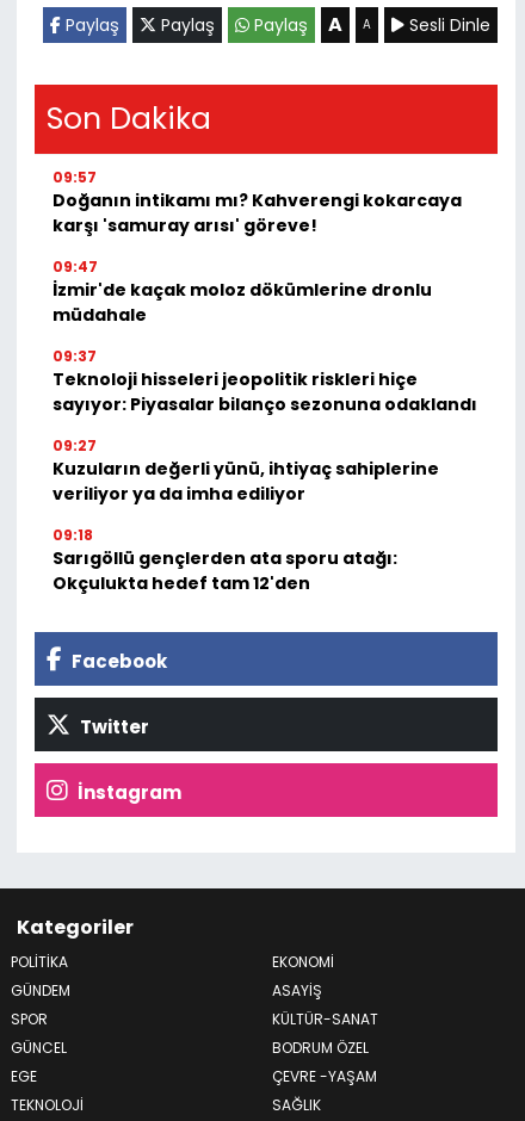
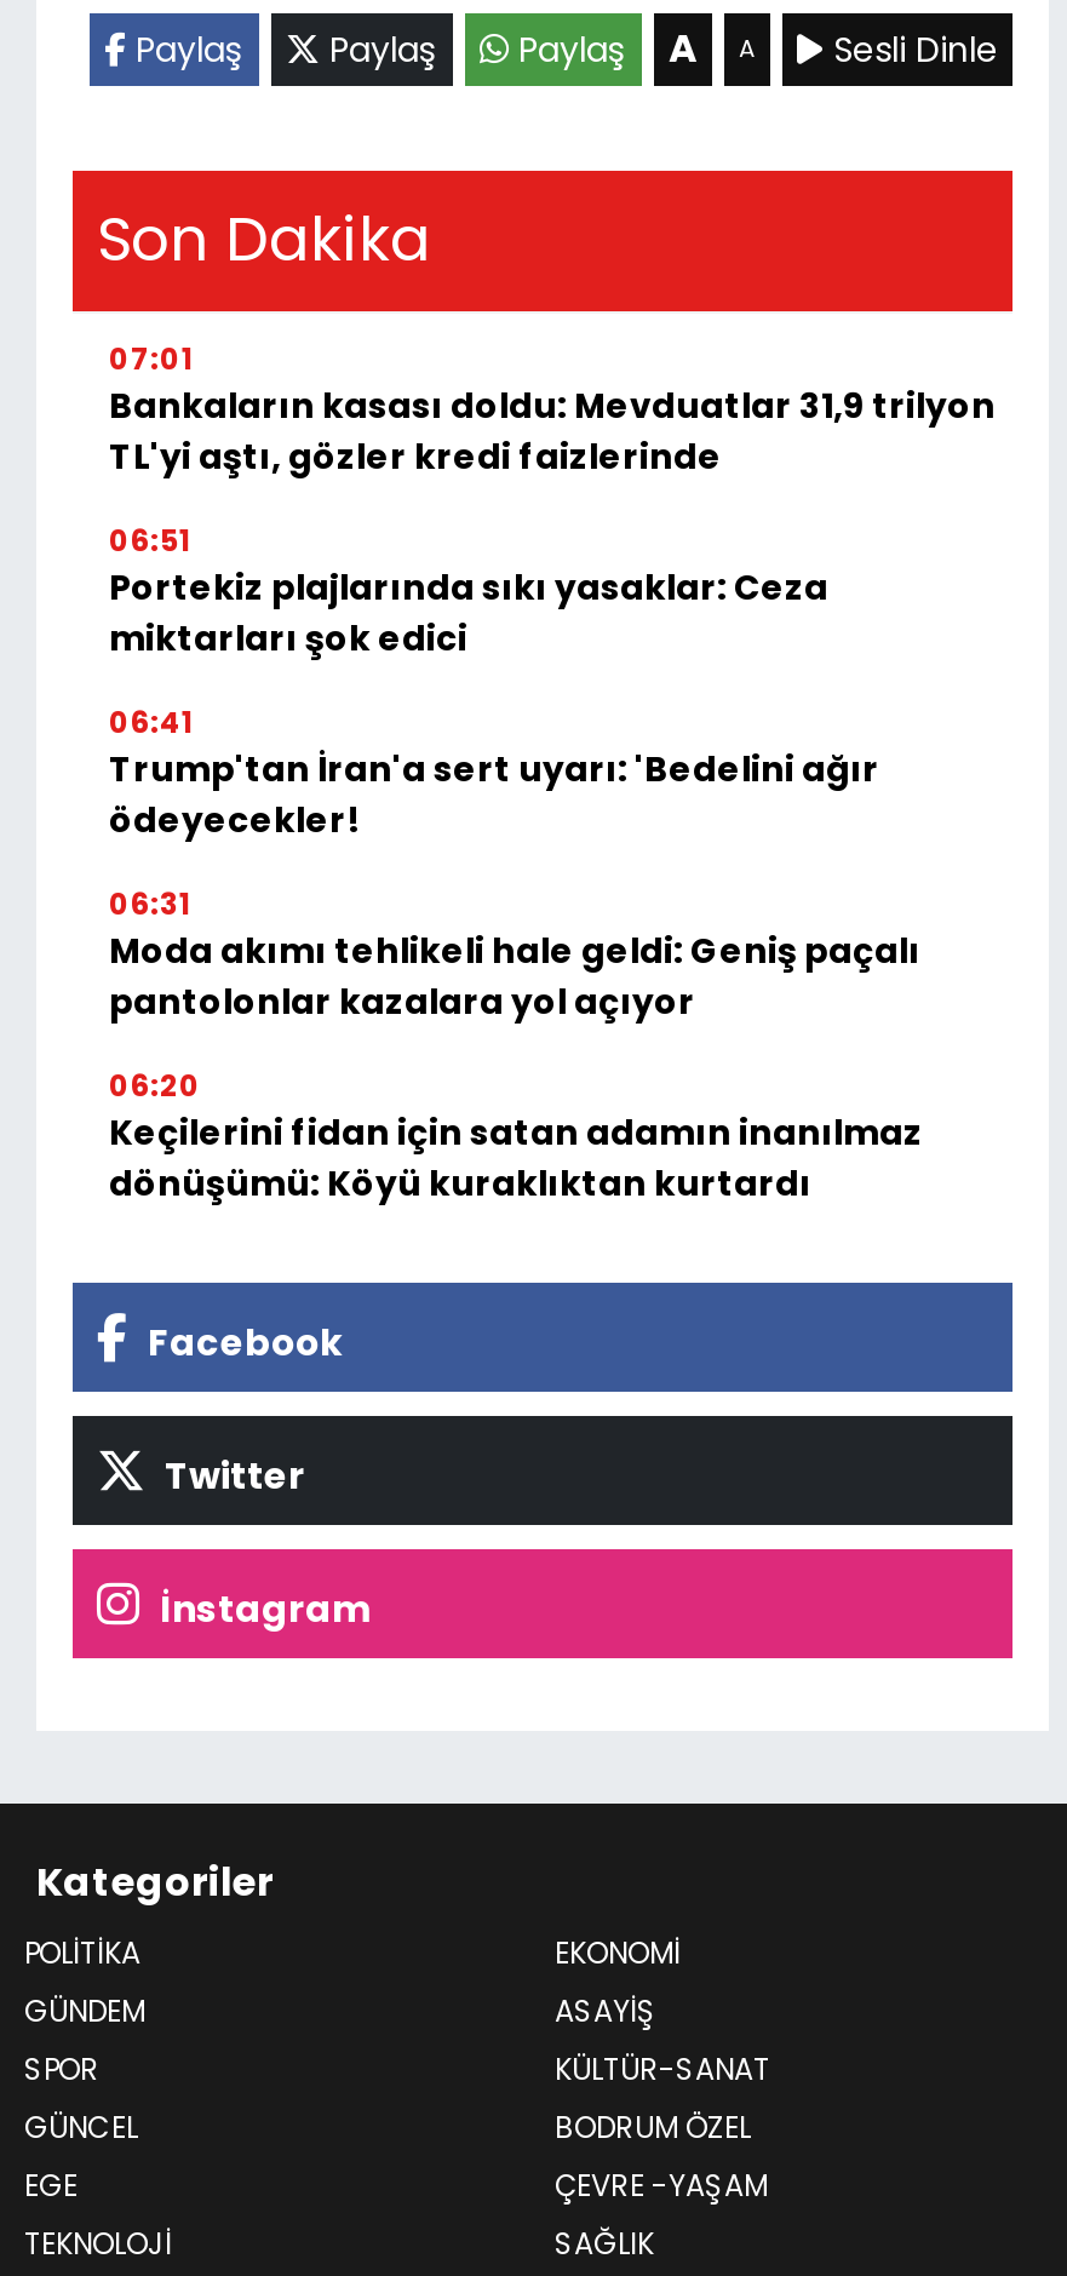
[52,167,462,238] 09:57 | Doğanın intikamı mı? Kahverengi kokarcaya | karşı 'samuray arısı' göreve! -> [109,339,996,482] 07:01 | Bankaların kasası doldu: Mevduatlar 31,9 trilyon | TL'yi aştı, gözler kredi faizlerinde
[52,257,432,327] 09:47 | İzmir'de kaçak moloz dökümlerine dronlu | müdahale -> [109,521,828,664] 06:51 | Portekiz plajlarında sıkı yasaklar: Ceza | miktarları şok edici
[52,346,477,417] 09:37 | Teknoloji hisseleri jeopolitik riskleri hiçe | sayıyor: Piyasalar bilanço sezonuna odaklandı -> [109,702,879,845] 06:41 | Trump'tan İran'a sert uyarı: 'Bedelini ağır | ödeyecekler!
[52,436,439,506] 09:27 | Kuzuların değerli yünü, ihtiyaç sahiplerine | veriliyor ya da imha ediliyor -> [109,884,920,1027] 06:31 | Moda akımı tehlikeli hale geldi: Geniş paçalı | pantolonlar kazalara yol açıyor
[52,525,397,596] 09:18 | Sarıgöllü gençlerden ata sporu atağı: | Okçulukta hedef tam 12'den -> [109,1066,923,1209] 06:20 | Keçilerini fidan için satan adamın inanılmaz | dönüşümü: Köyü kuraklıktan kurtardı

